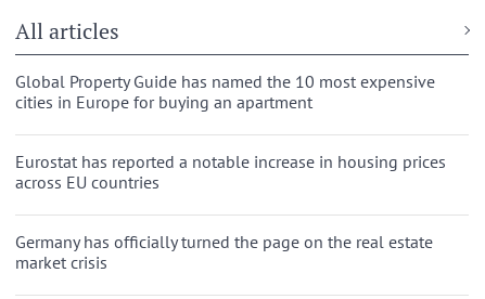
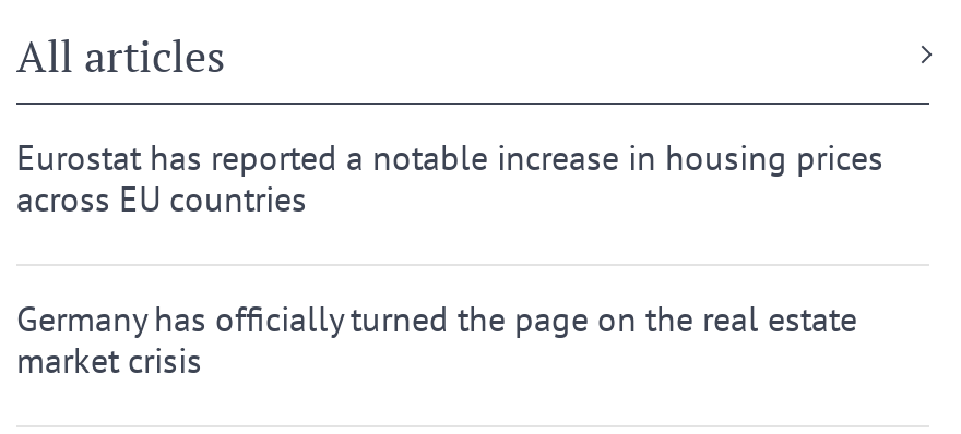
[15,71,435,113] Global Property Guide has named the 10 most expensive | cities in Europe for buying an apartment -> none

